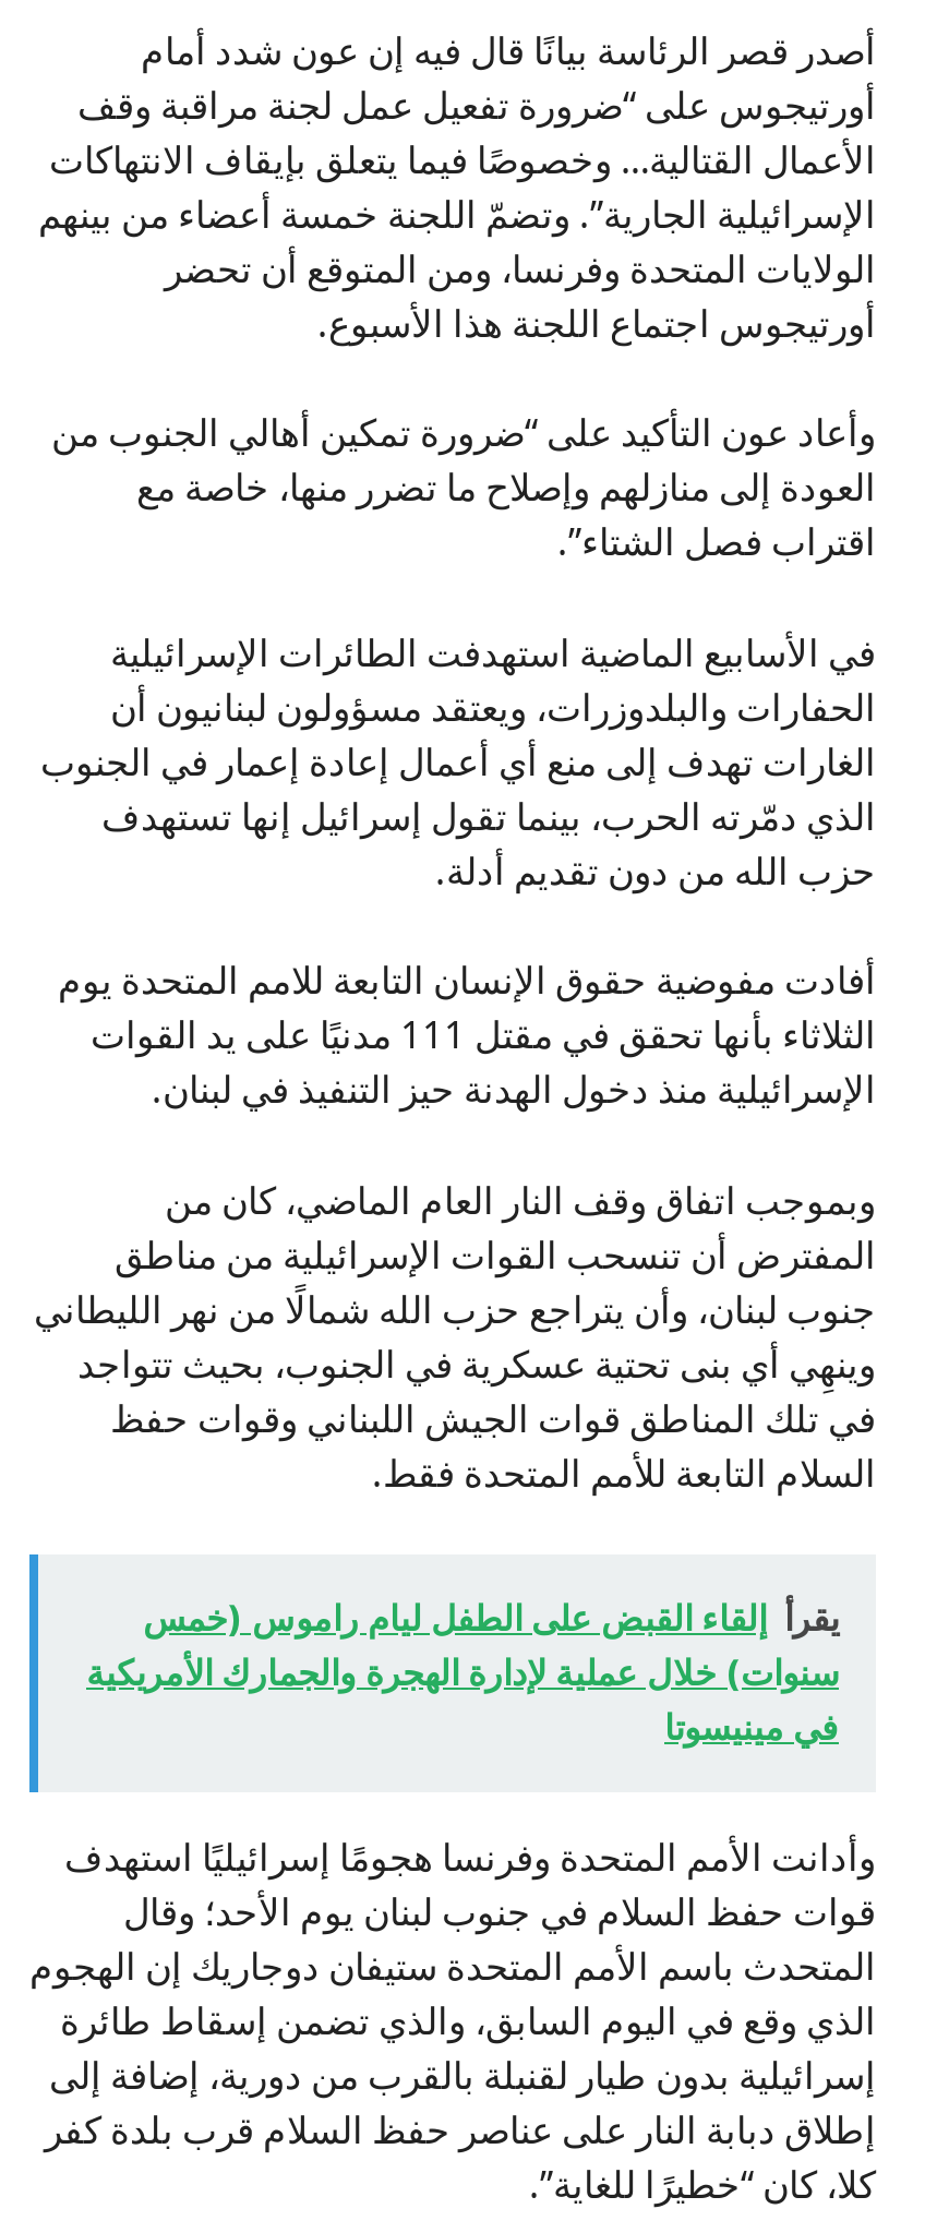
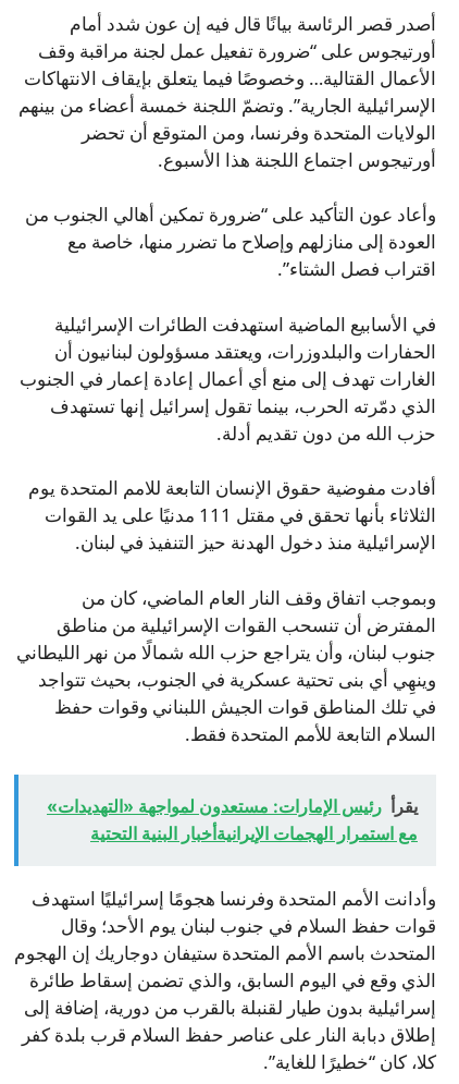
[86,1596,839,1749] يقرأ إلقاء القبض على الطفل ليام راموس (خمس | سنوات) خلال عملية لإدارة الهجرة والجمارك الأمريكية | في مينيسوتا -> [47,795,418,844] يقرأ رئيس الإمارات: مستعدون لمواجهة «التهديدات» | مع استمرار الهجمات الإيرانيةأخبار البنية التحتية

